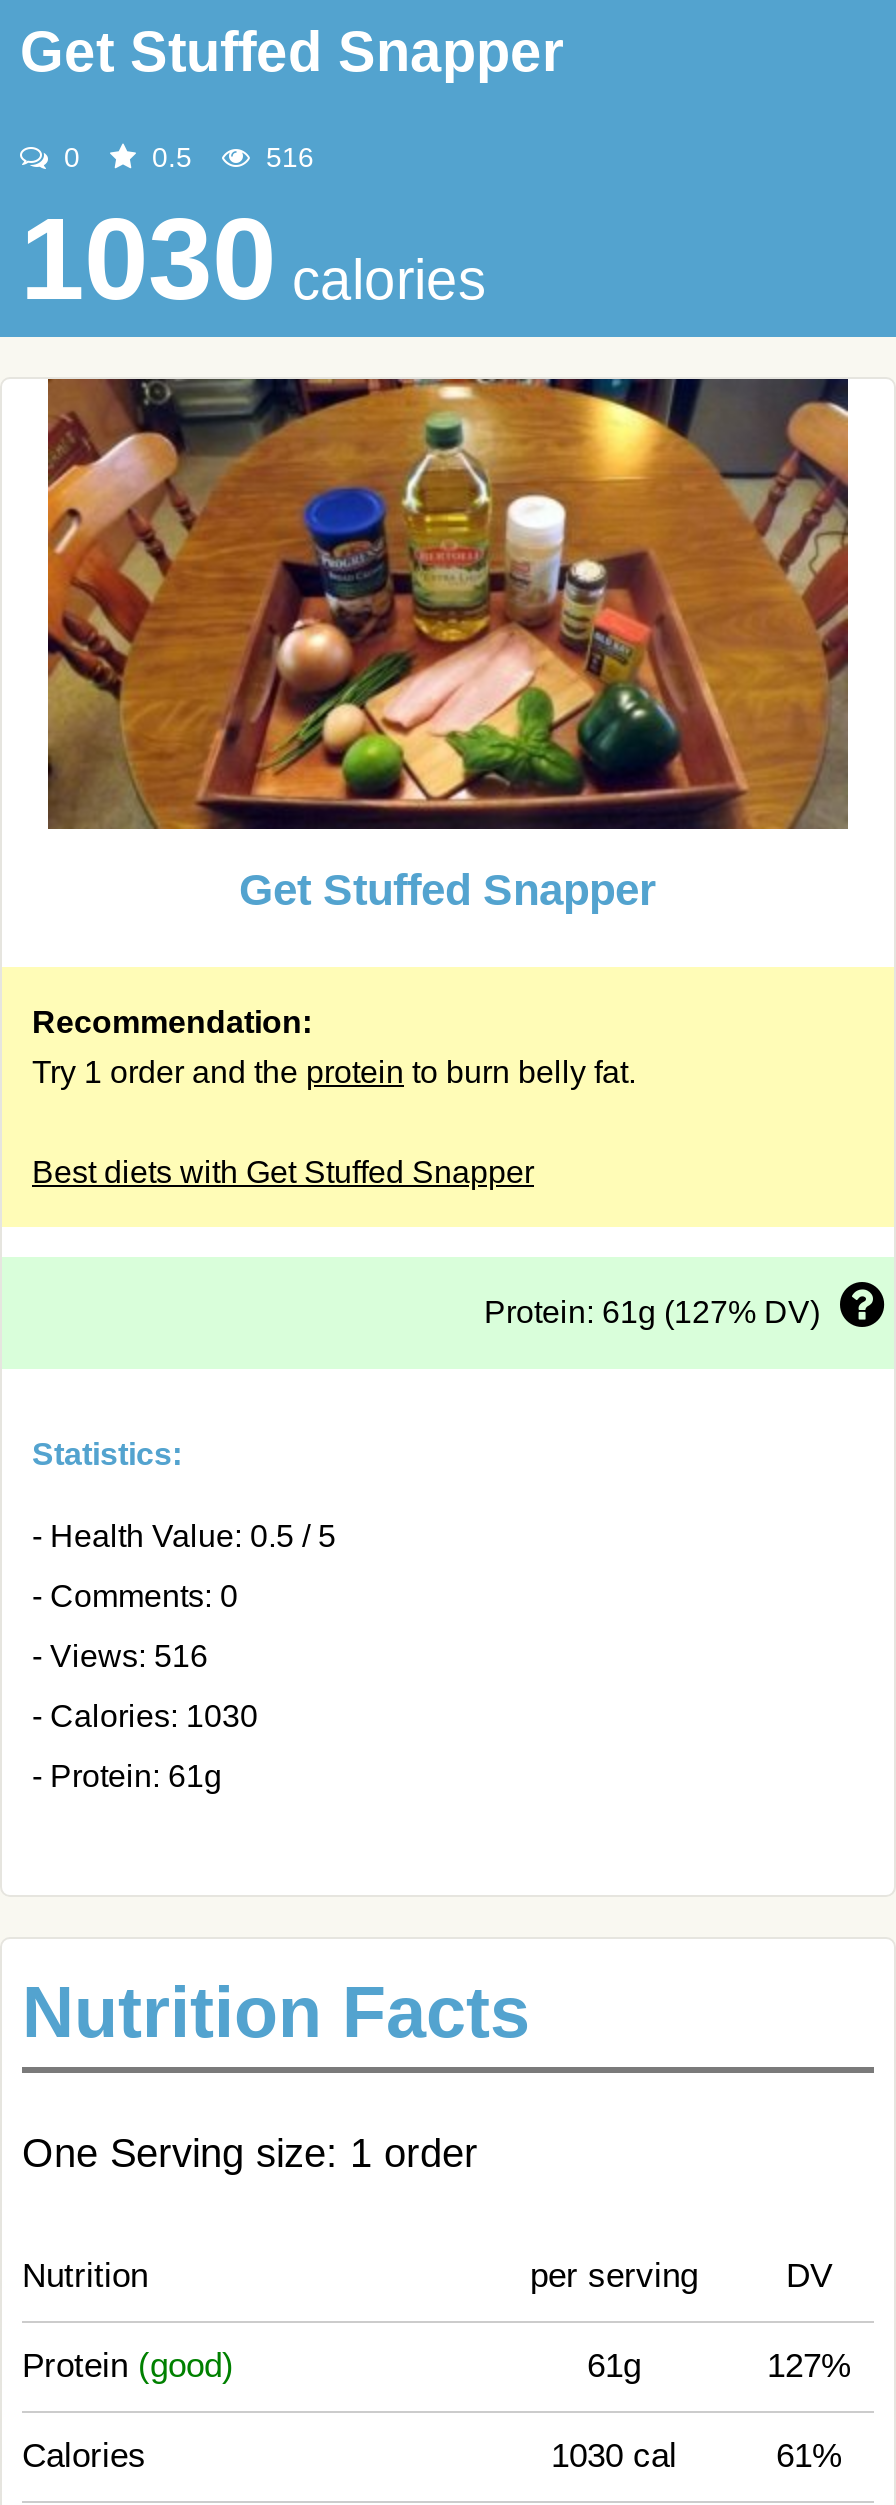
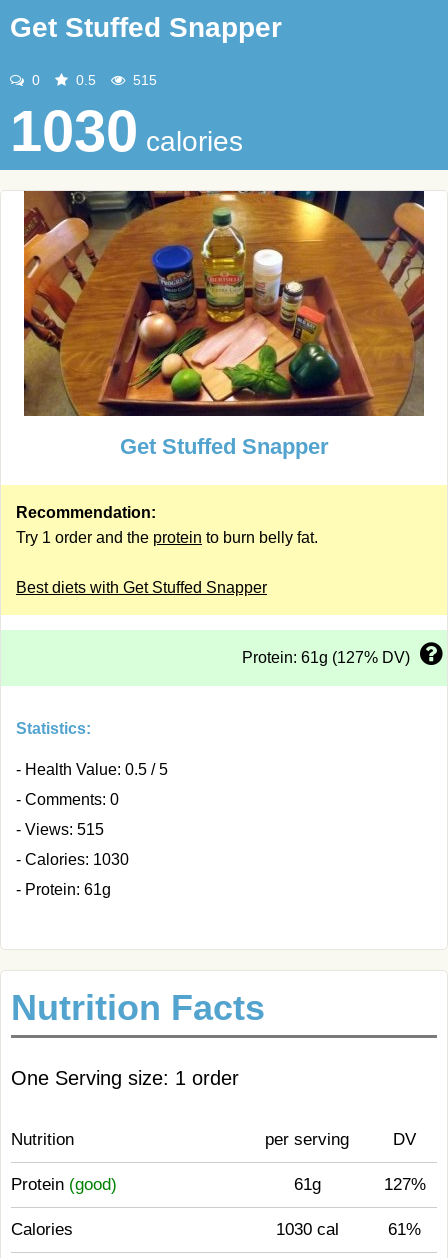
[258,141,314,173] 516 -> [129,72,157,88] 515
[32,1639,208,1673] - Views: 516 -> [16,821,104,838] - Views: 515

